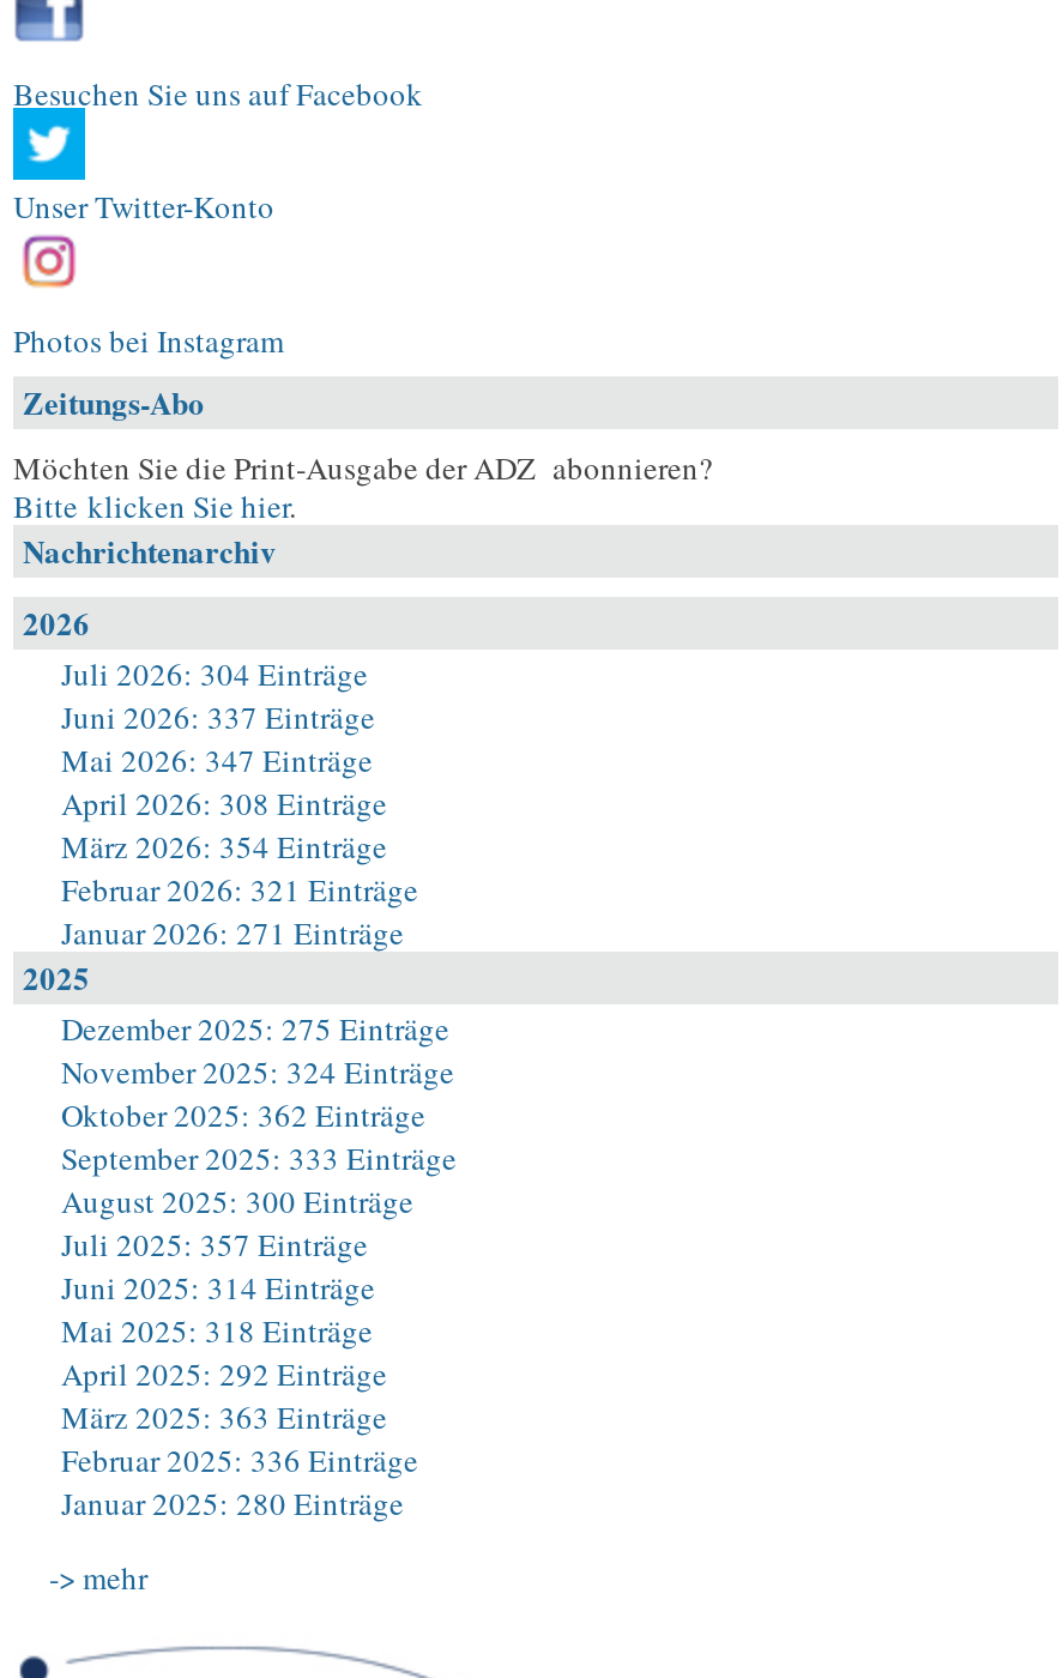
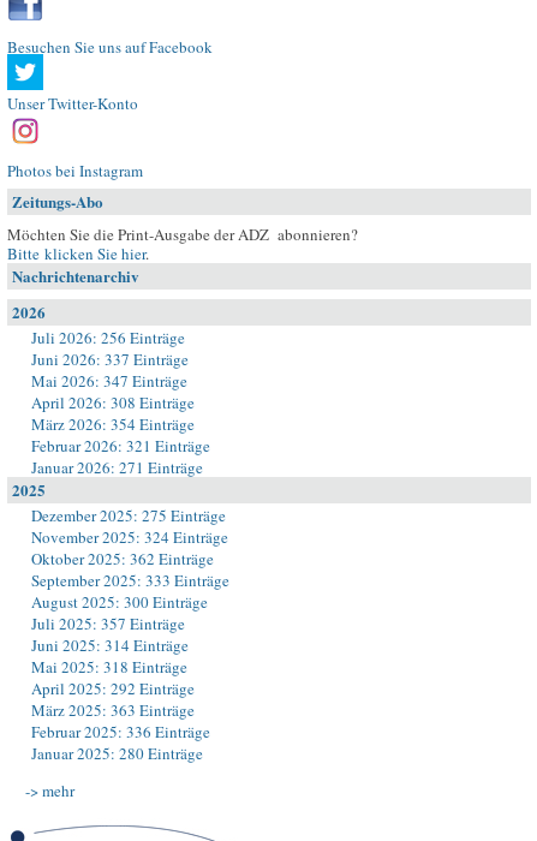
[61,652,368,695] Juli 2026: 304 Einträge -> [31,327,185,348] Juli 2026: 256 Einträge

